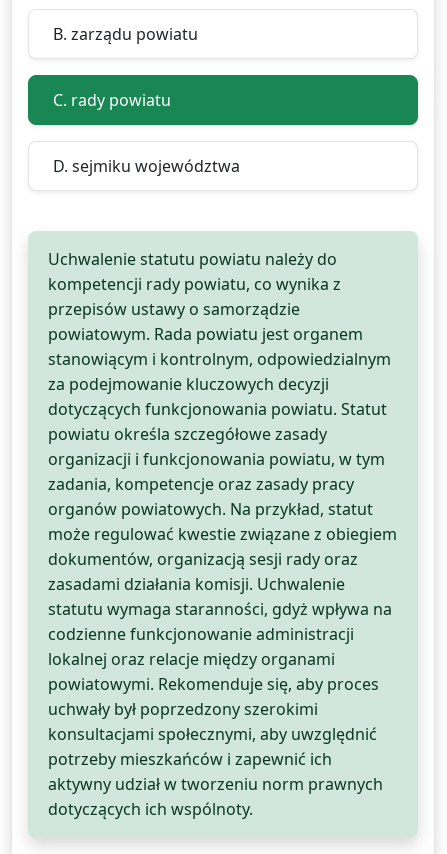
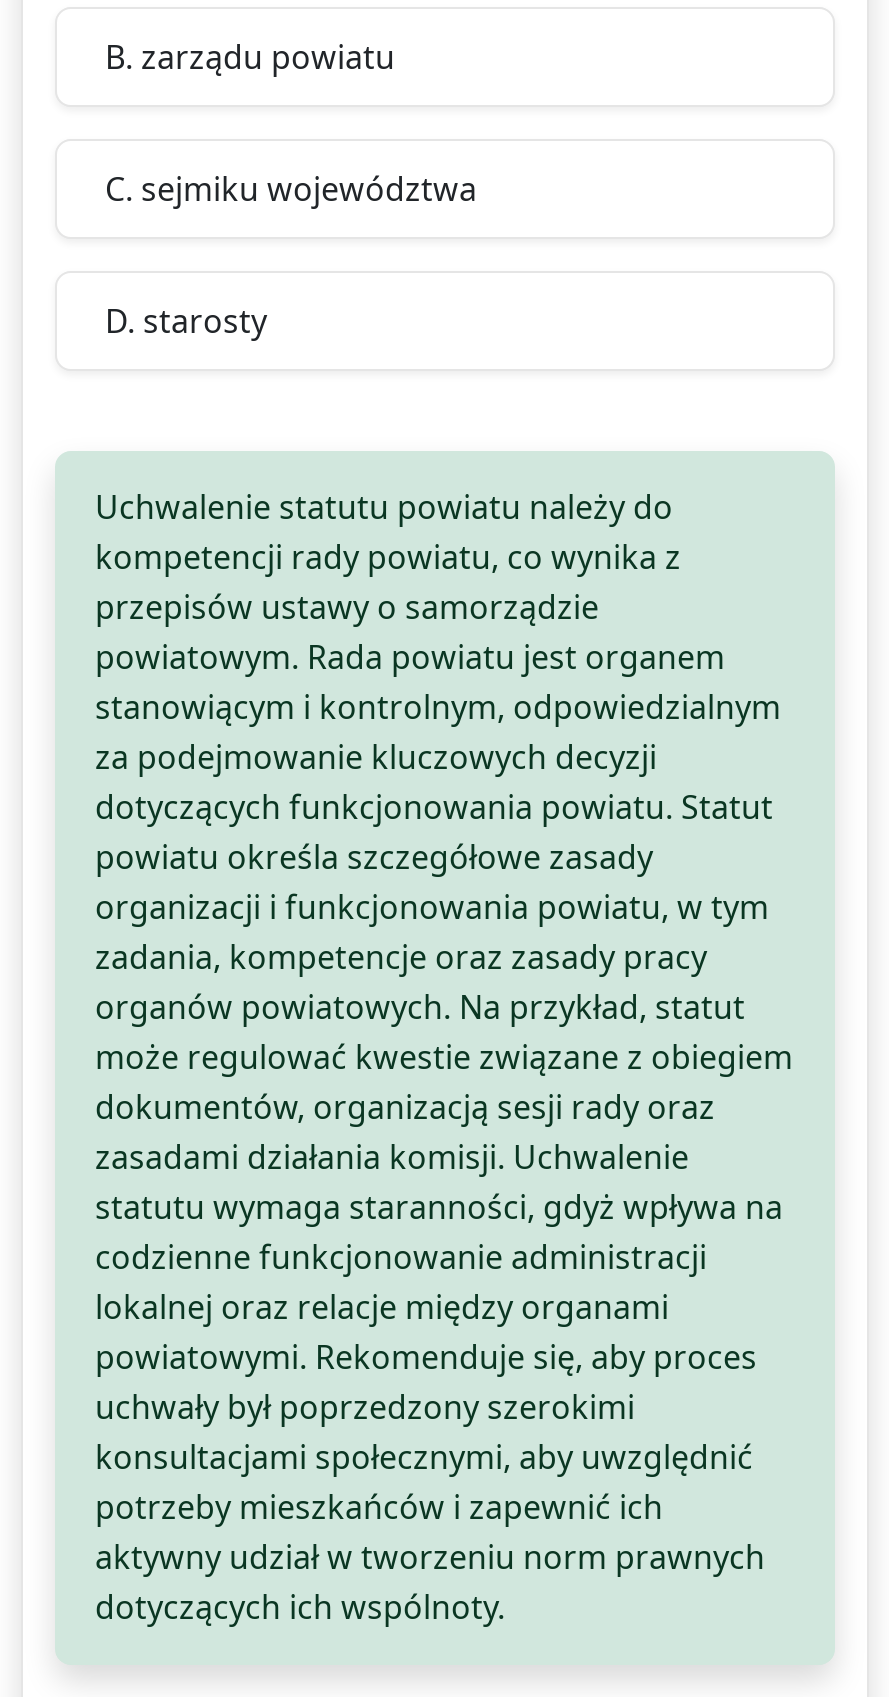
[53,89,171,111] C. rady powiatu -> [105,167,477,211] C. sejmiku województwa
[53,155,240,177] D. sejmiku województwa -> [105,299,267,343] D. starosty

